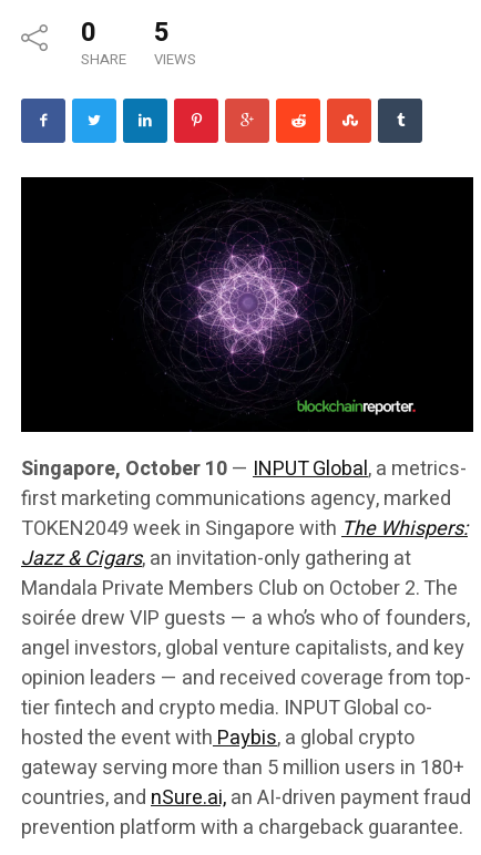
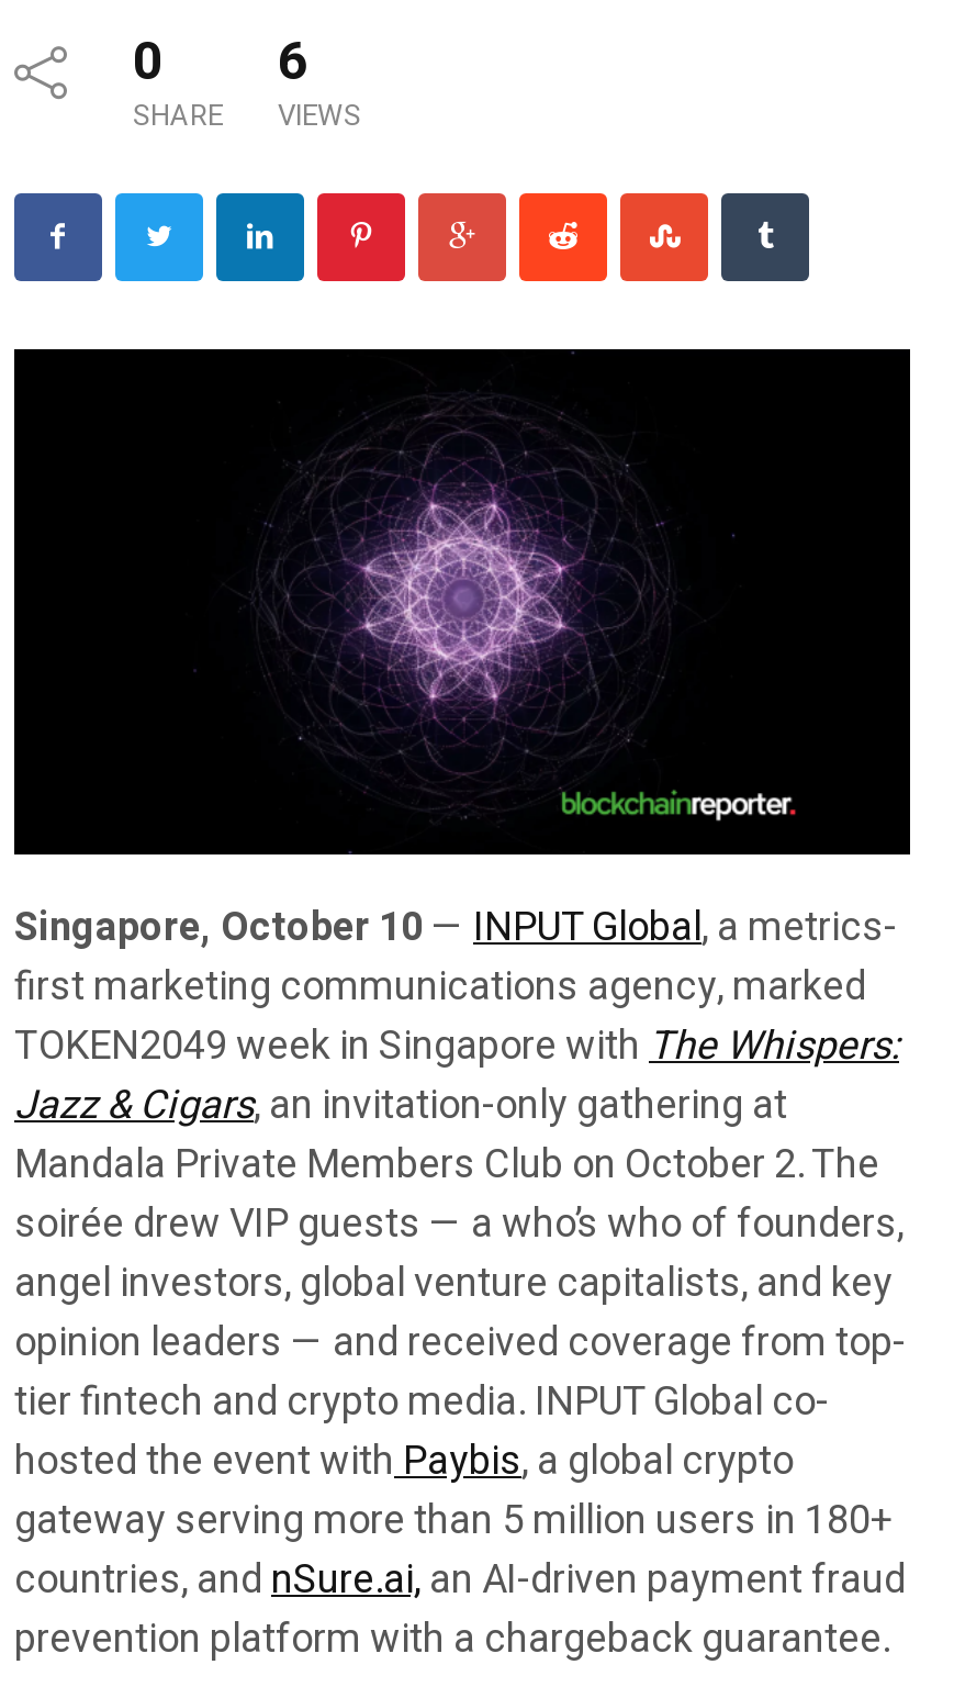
[81,14,170,52] 0 5 -> [133,25,308,102] 0 6

